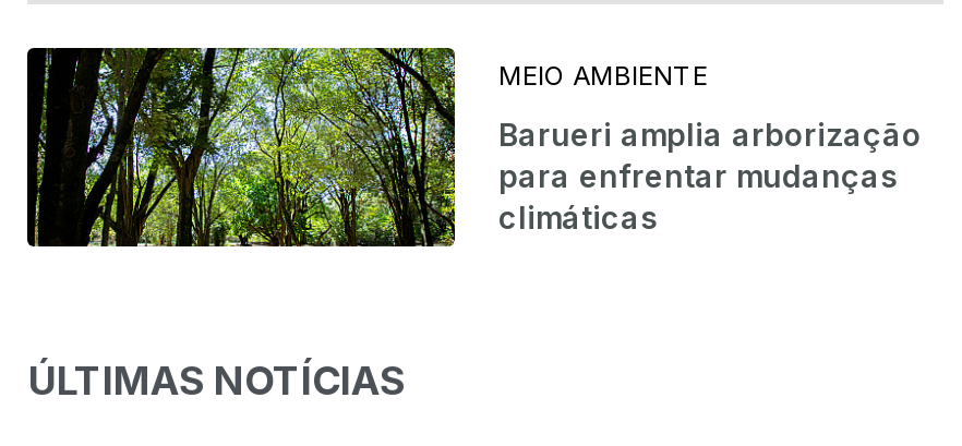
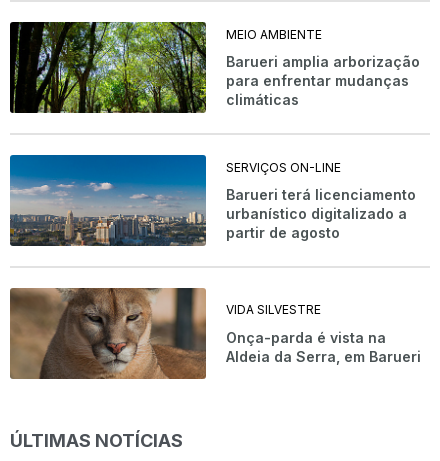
none -> [9,154,416,247] [image] | SERVIÇOS ON-LINE | Barueri terá licenciamento | urbanístico digitalizado a | partir de agosto
none -> [9,287,421,380] [image] | VIDA SILVESTRE | Onça-parda é vista na | Aldeia da Serra, em Barueri

